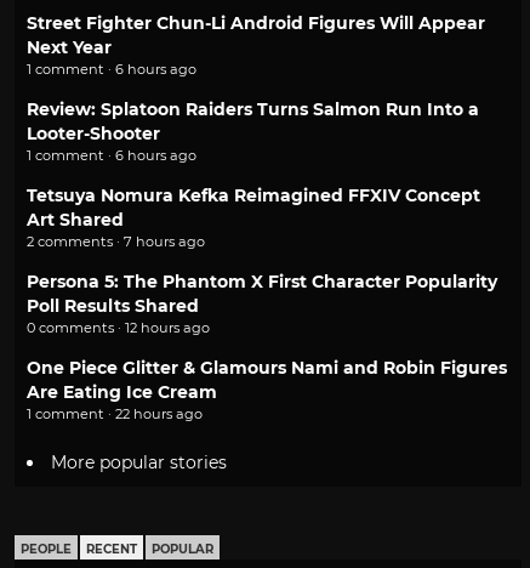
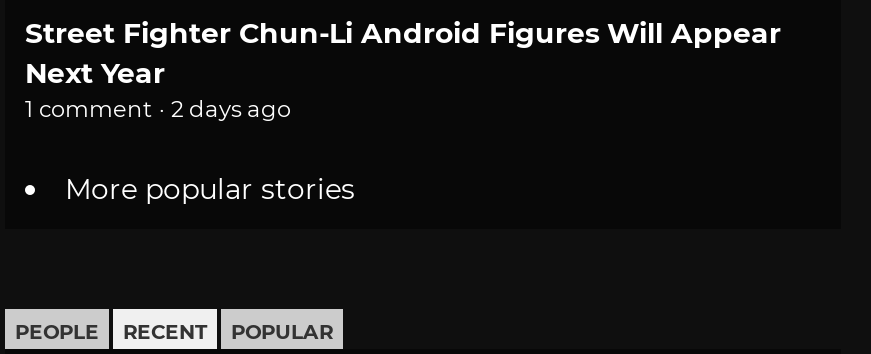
[27,61,507,422] 1 comment · 6 hours ago | Review: Splatoon Raiders Turns Salmon Run Into a | Looter-Shooter | 1 comment · 6 hours ago | Tetsuya Nomura Kefka Reimagined FFXIV Concept | Art Shared | 2 comments · 7 hours ago | Persona 5: The Phantom X First Character Popularity | Poll Results Shared | 0 comments · 12 hours ago | One Piece Glitter & Glamours Nami and Robin Figures | Are Eating Ice Cream | 1 comment · 22 hours ago -> [25,95,291,123] 1 comment · 2 days ago

